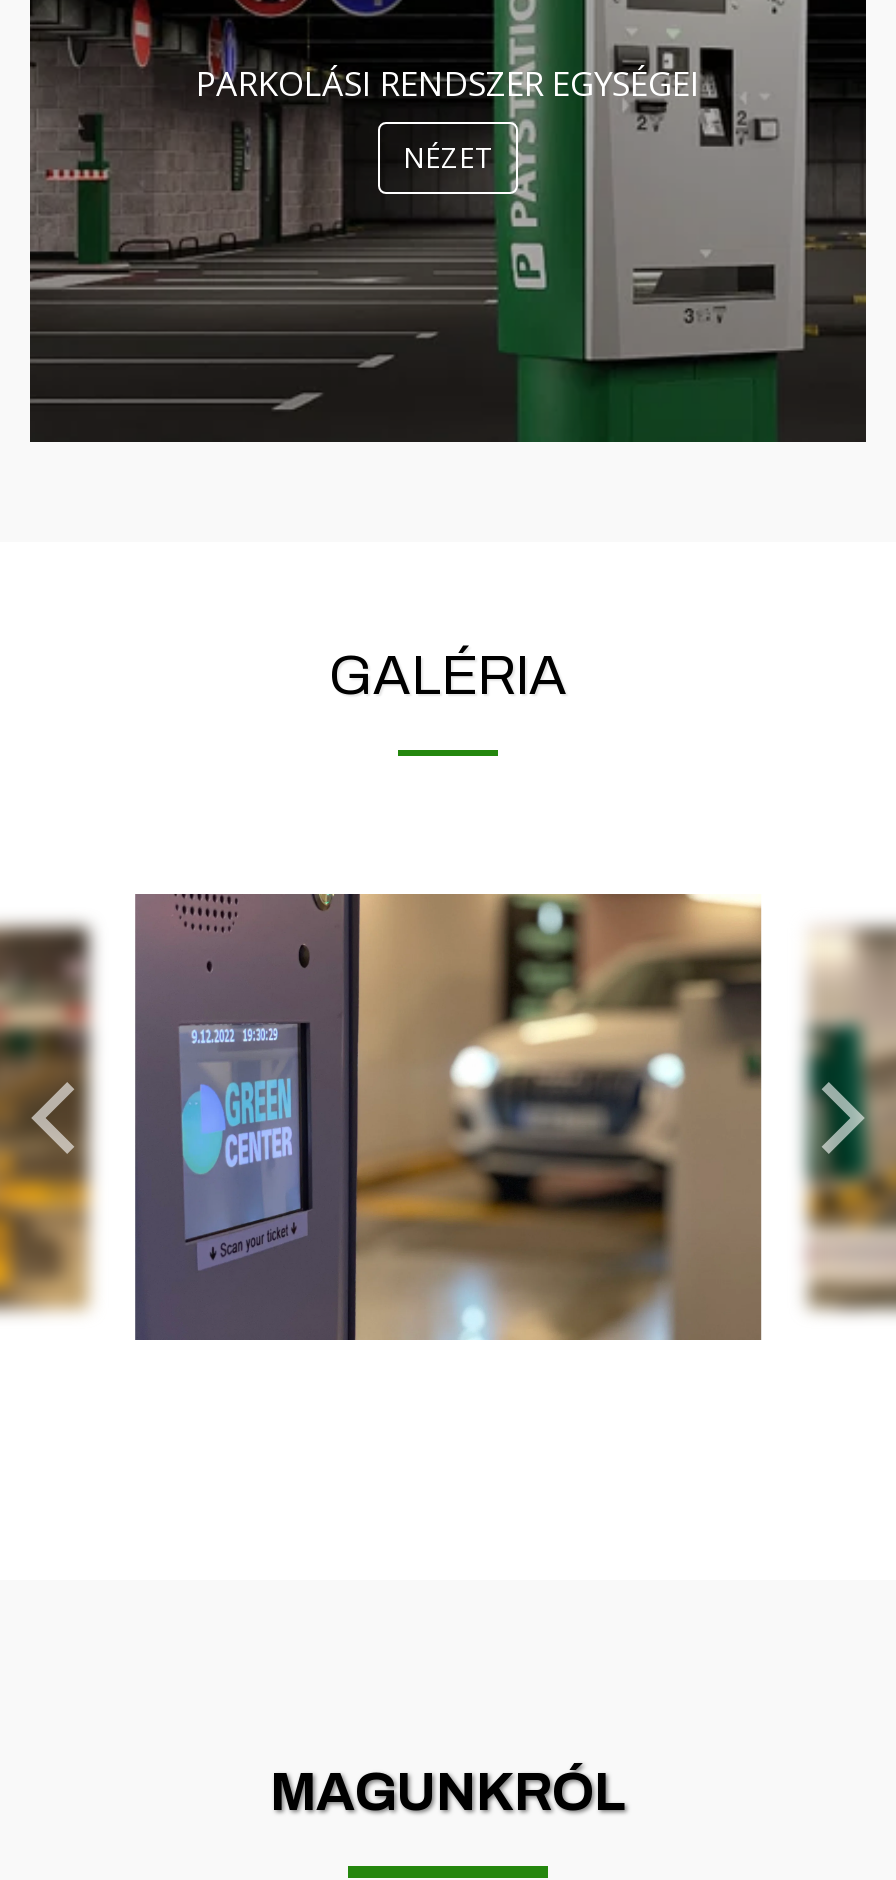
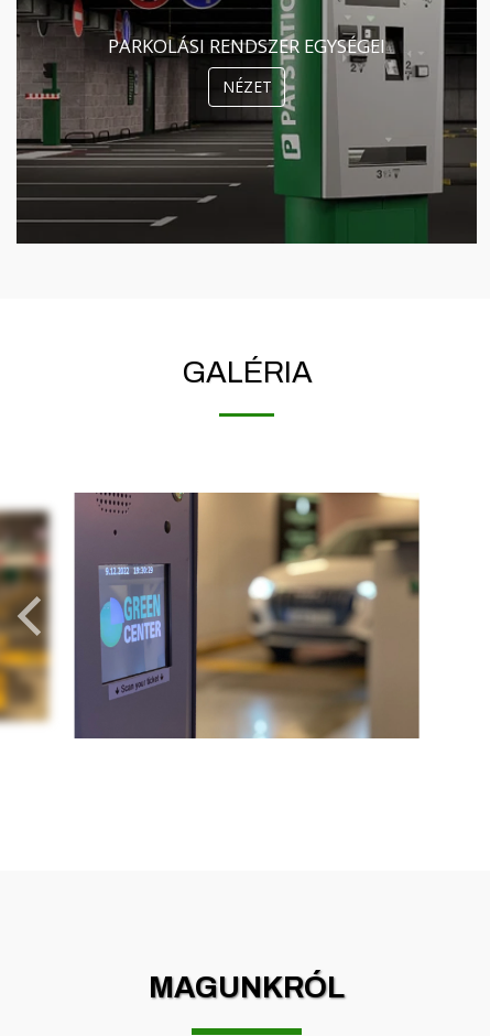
[798,918,890,1318] [image] -> none

